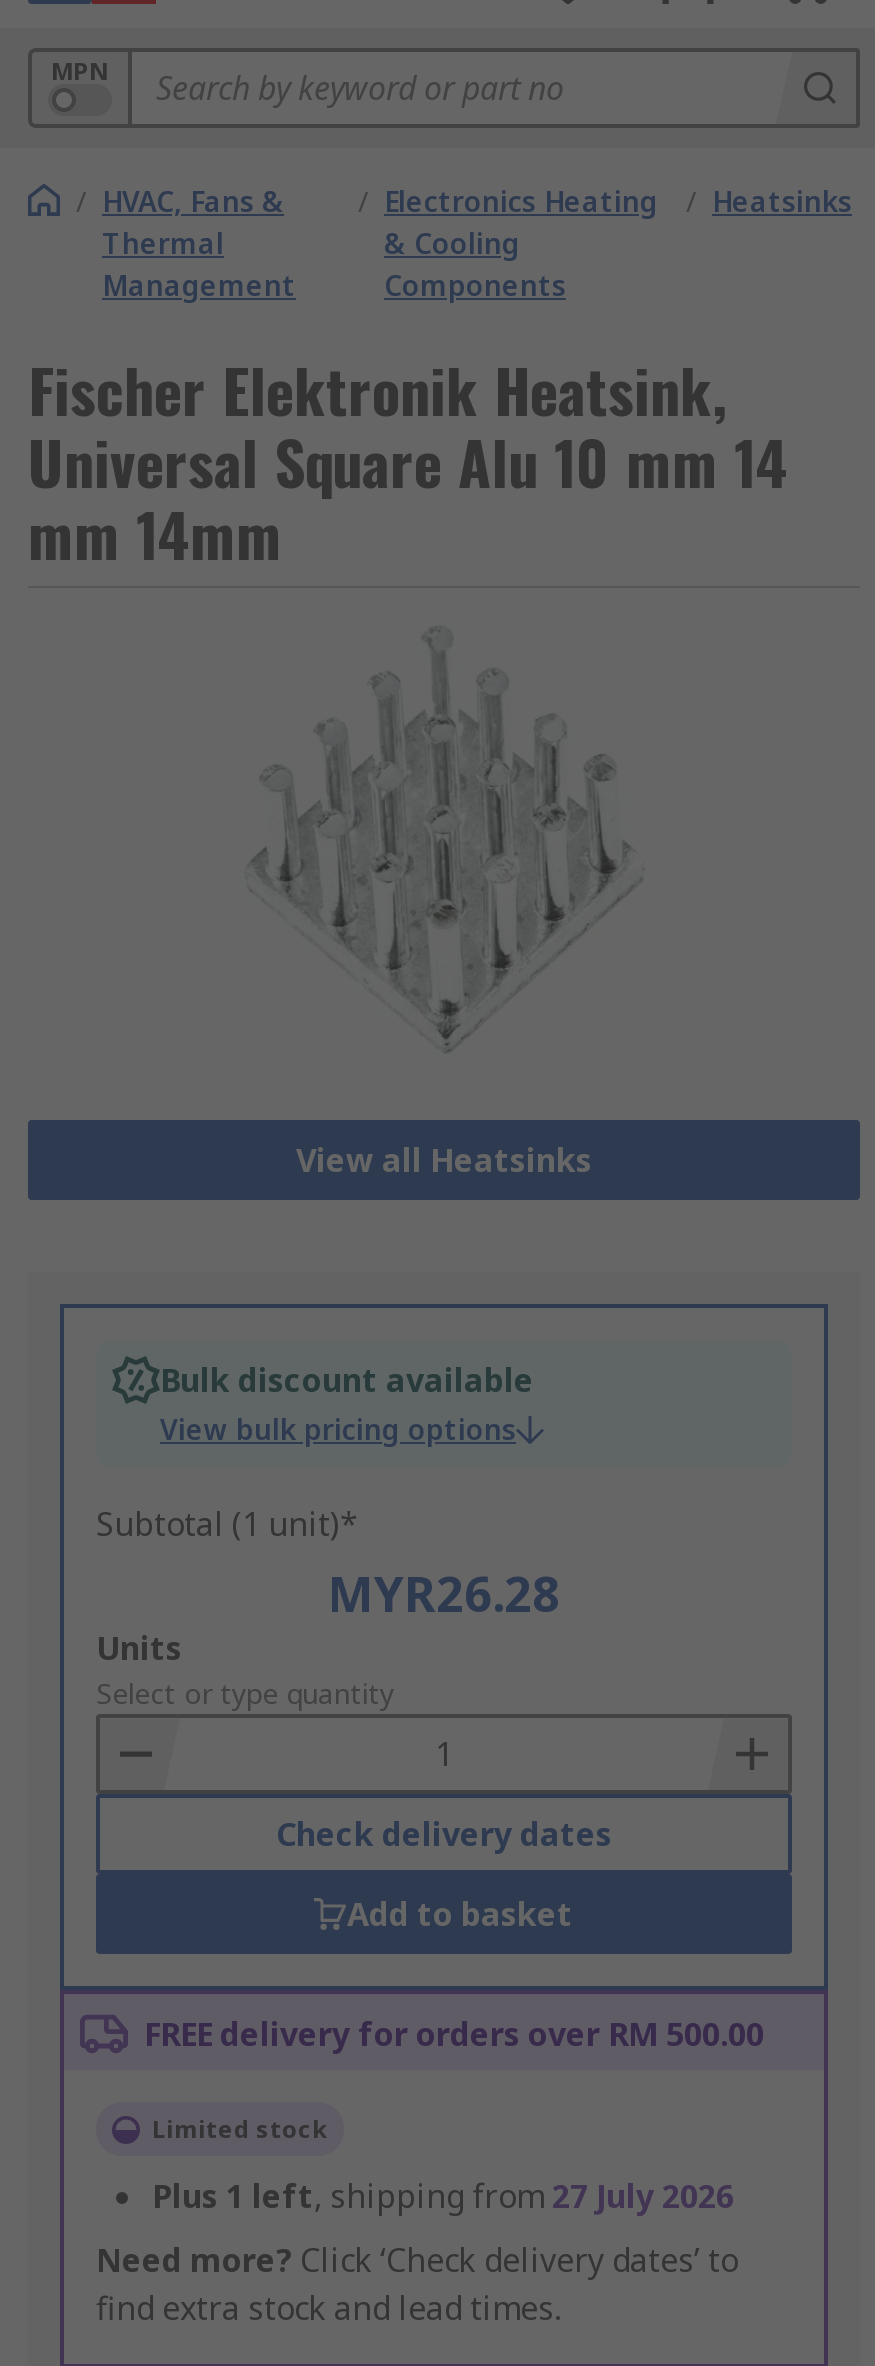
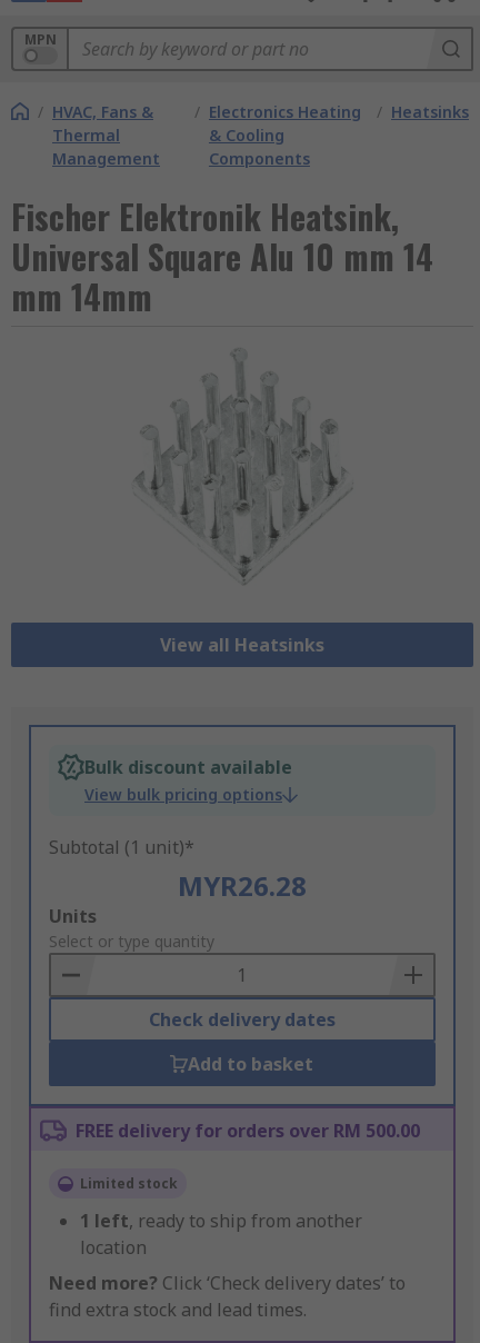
[152,2175,734,2219] Plus 1 left, shipping from 27 July 2026 -> [80,1209,362,1260] 1 left, ready to ship from another | location

